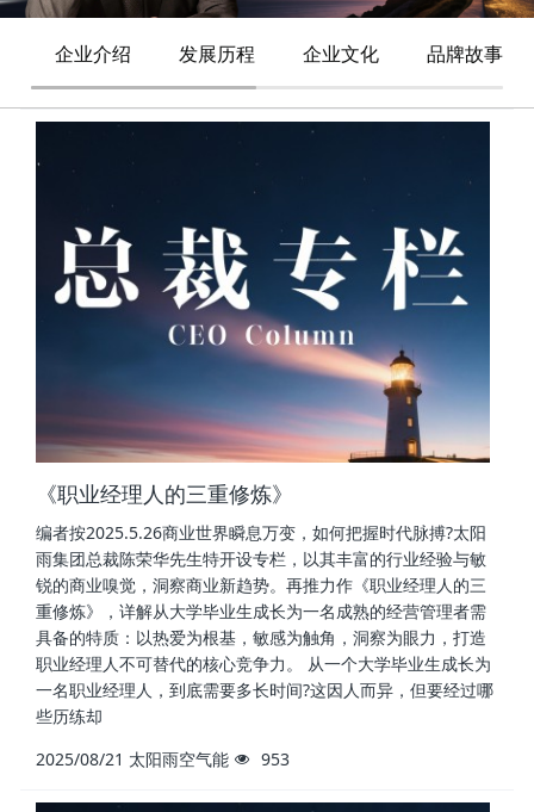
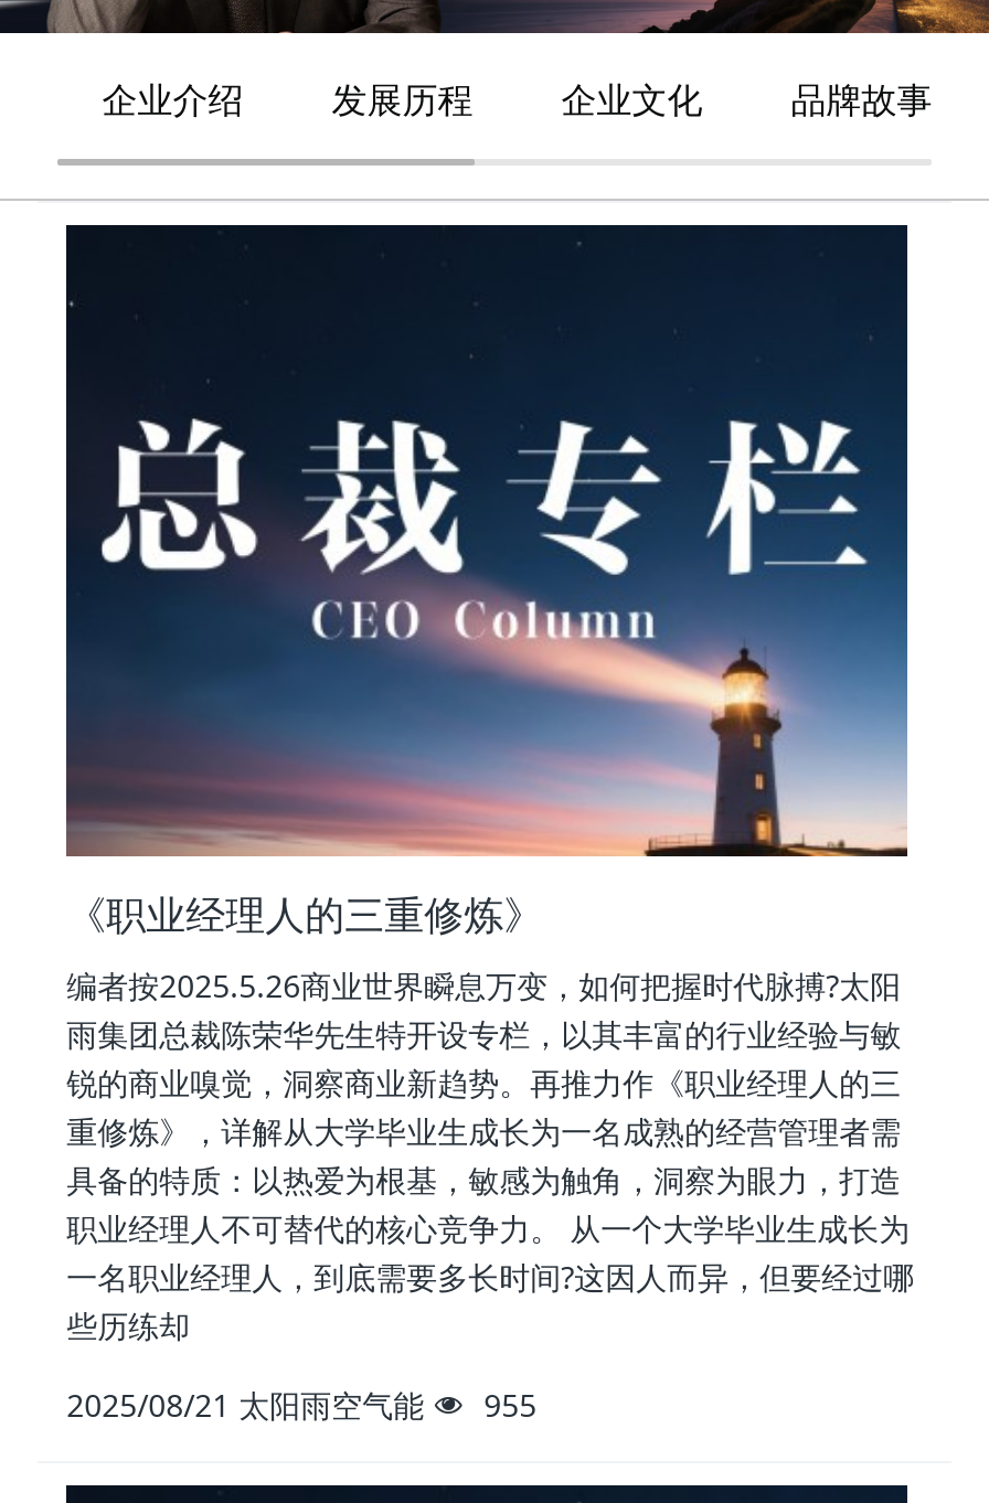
[36,747,290,770] 2025/08/21 太阳雨空气能 953 -> [66,1383,537,1425] 2025/08/21 太阳雨空气能 955

